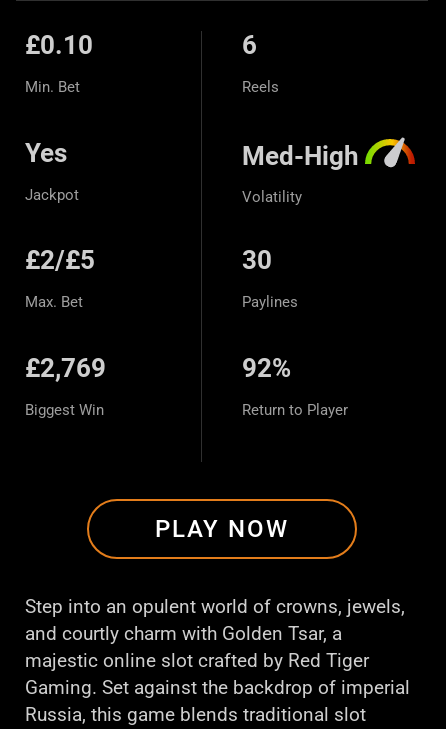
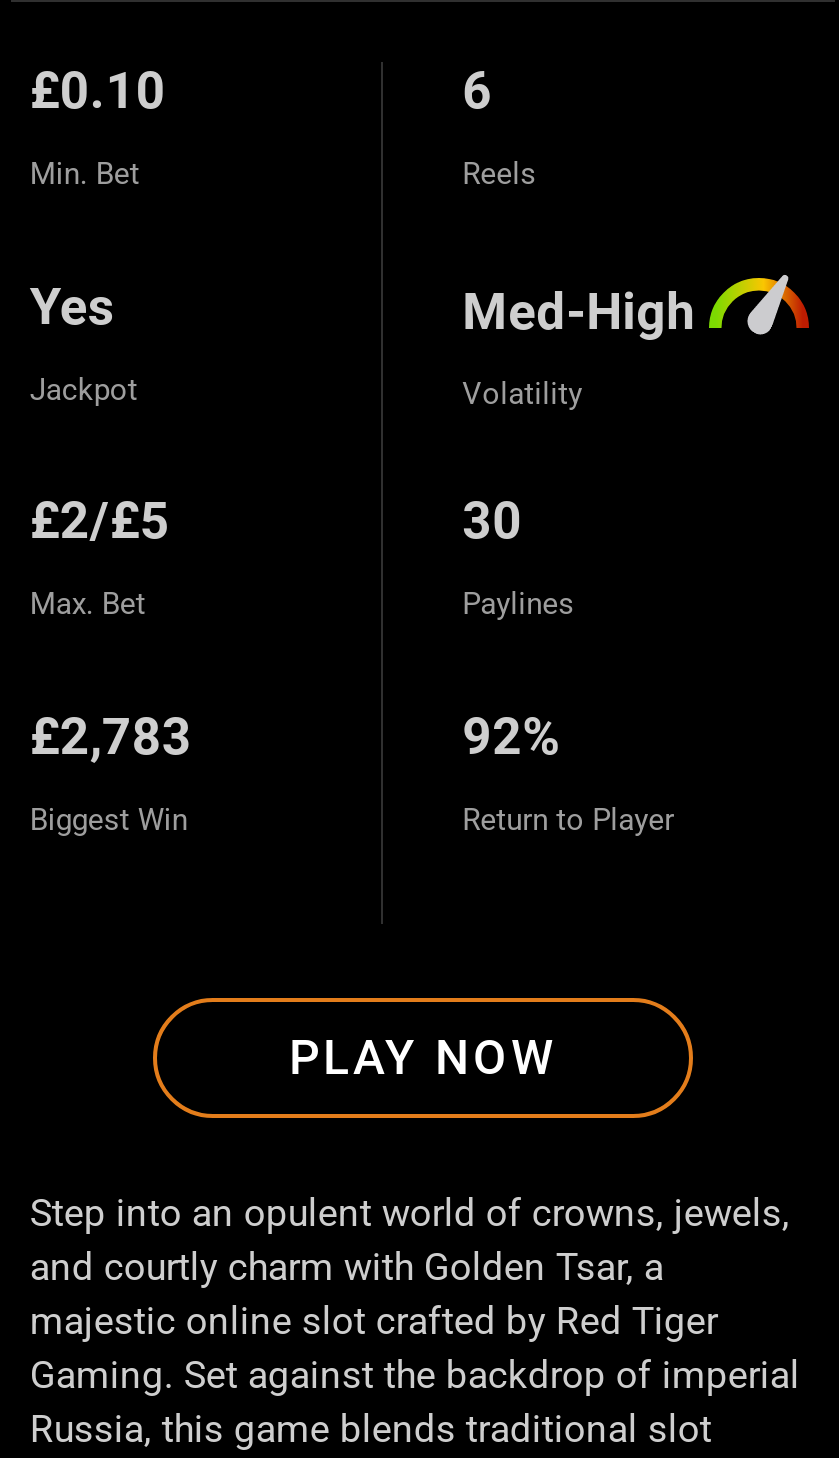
[25,353,106,383] £2,769 -> [30,706,192,766] £2,783

